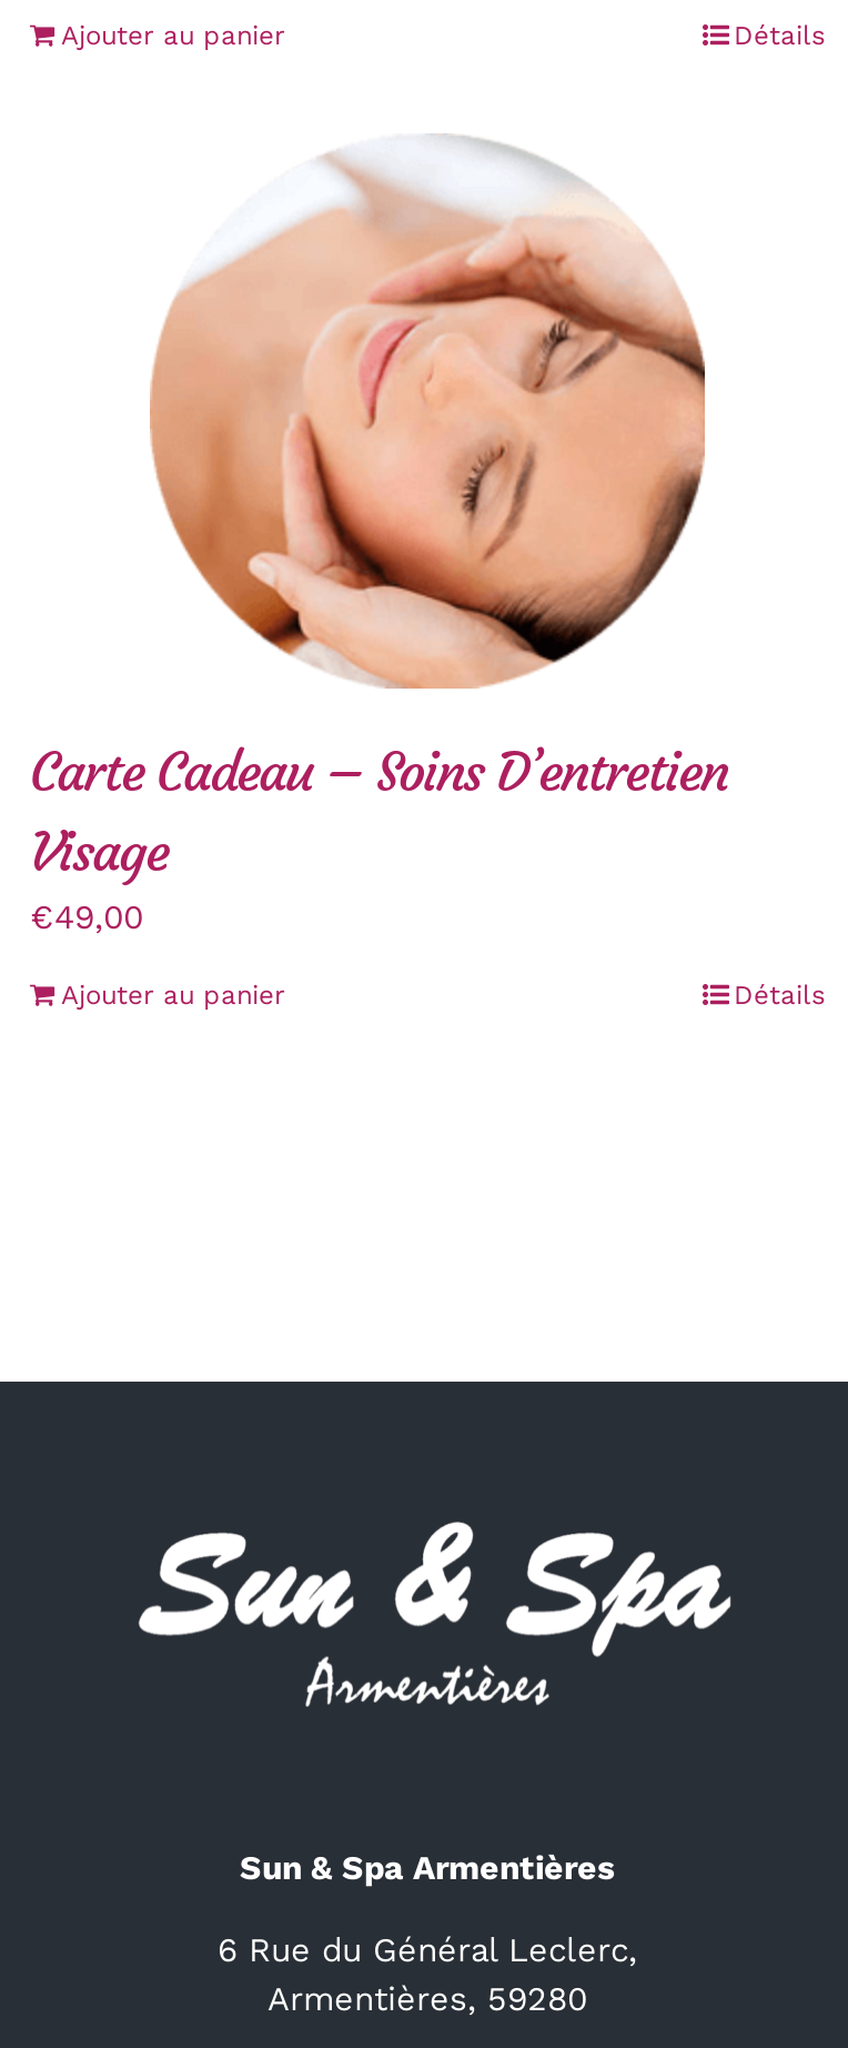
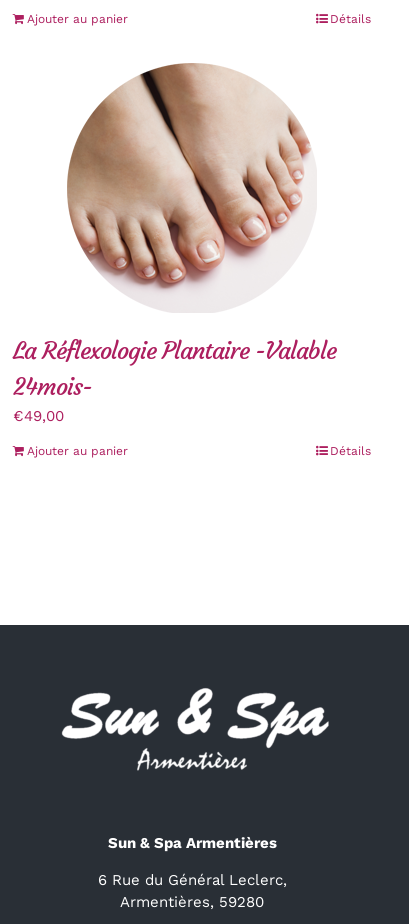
[30,137,727,887] [image] | Carte Cadeau – Soins D’entretien | Visage -> [13,63,336,402] [image] | La Réflexologie Plantaire -Valable | 24mois-

